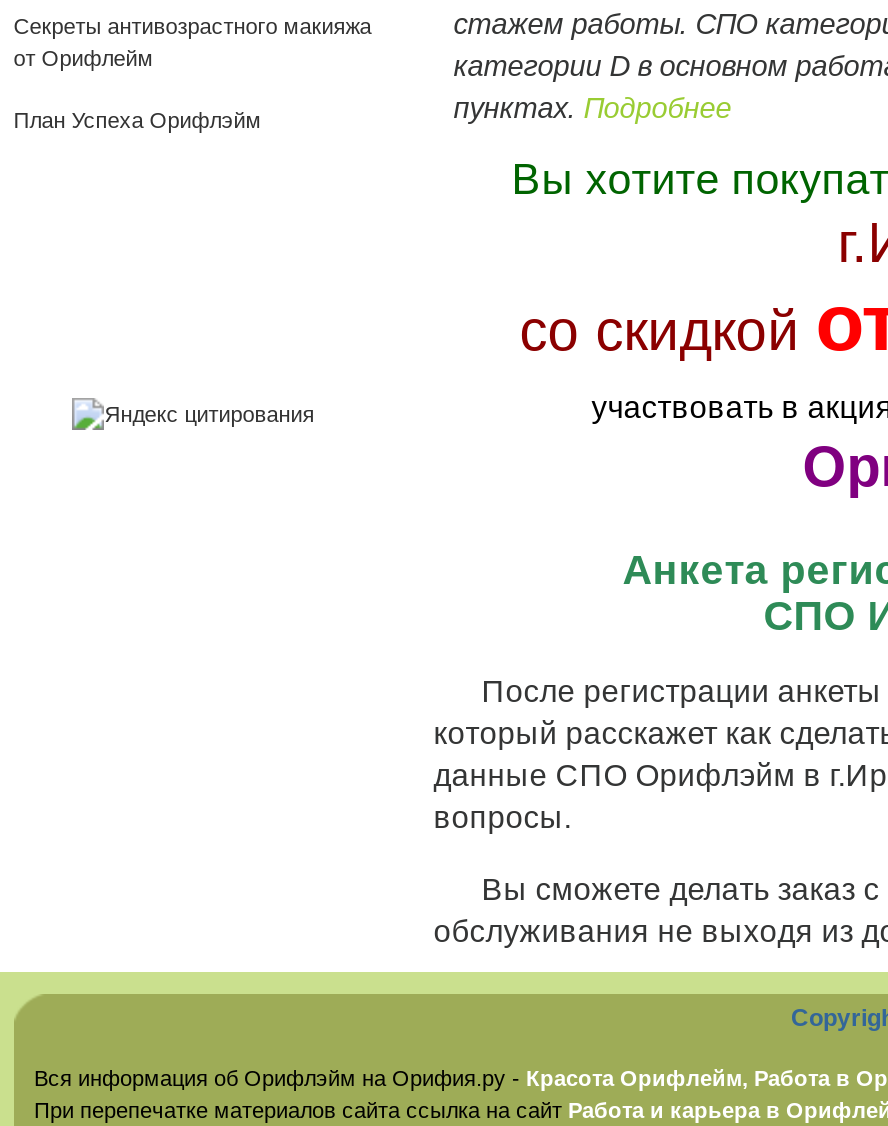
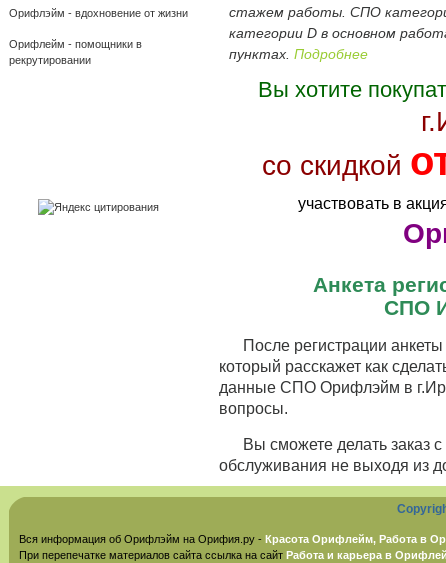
[14,14,372,70] Секреты антивозрастного макияжа | от Орифлейм -> [9,7,188,19] Орифлэйм - вдохновение от жизни
[14,108,262,132] План Успеха Орифлэйм -> [9,38,142,66] Орифлейм - помощники в | рекрутировании

